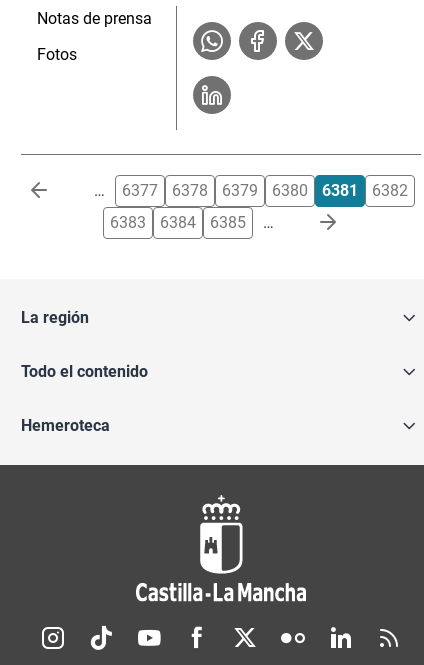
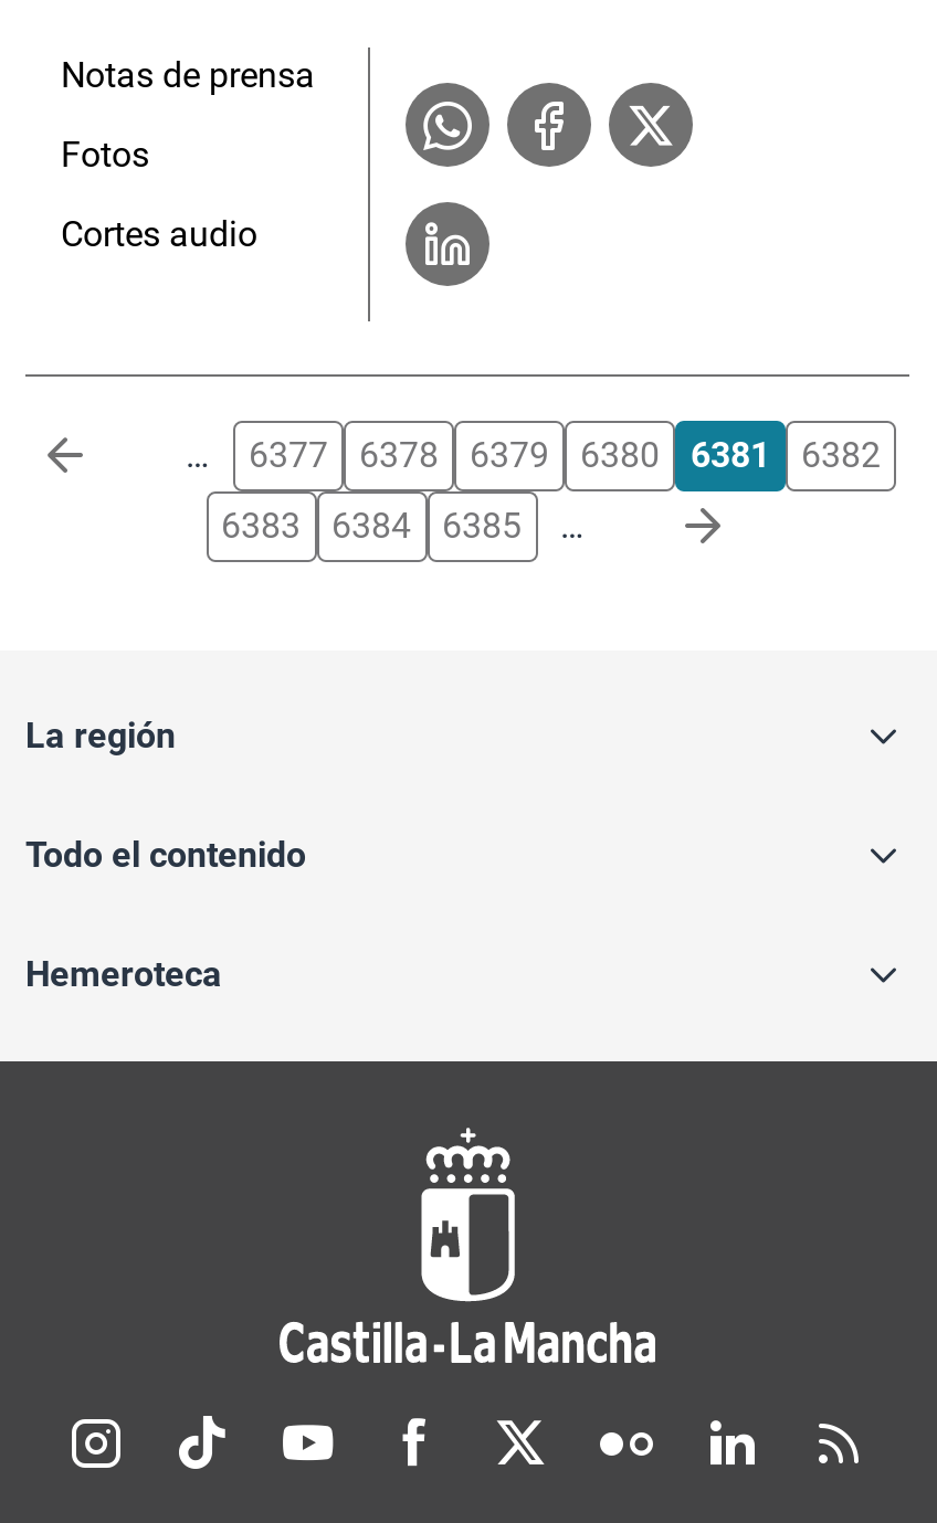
none -> [61,213,257,255] Cortes audio

